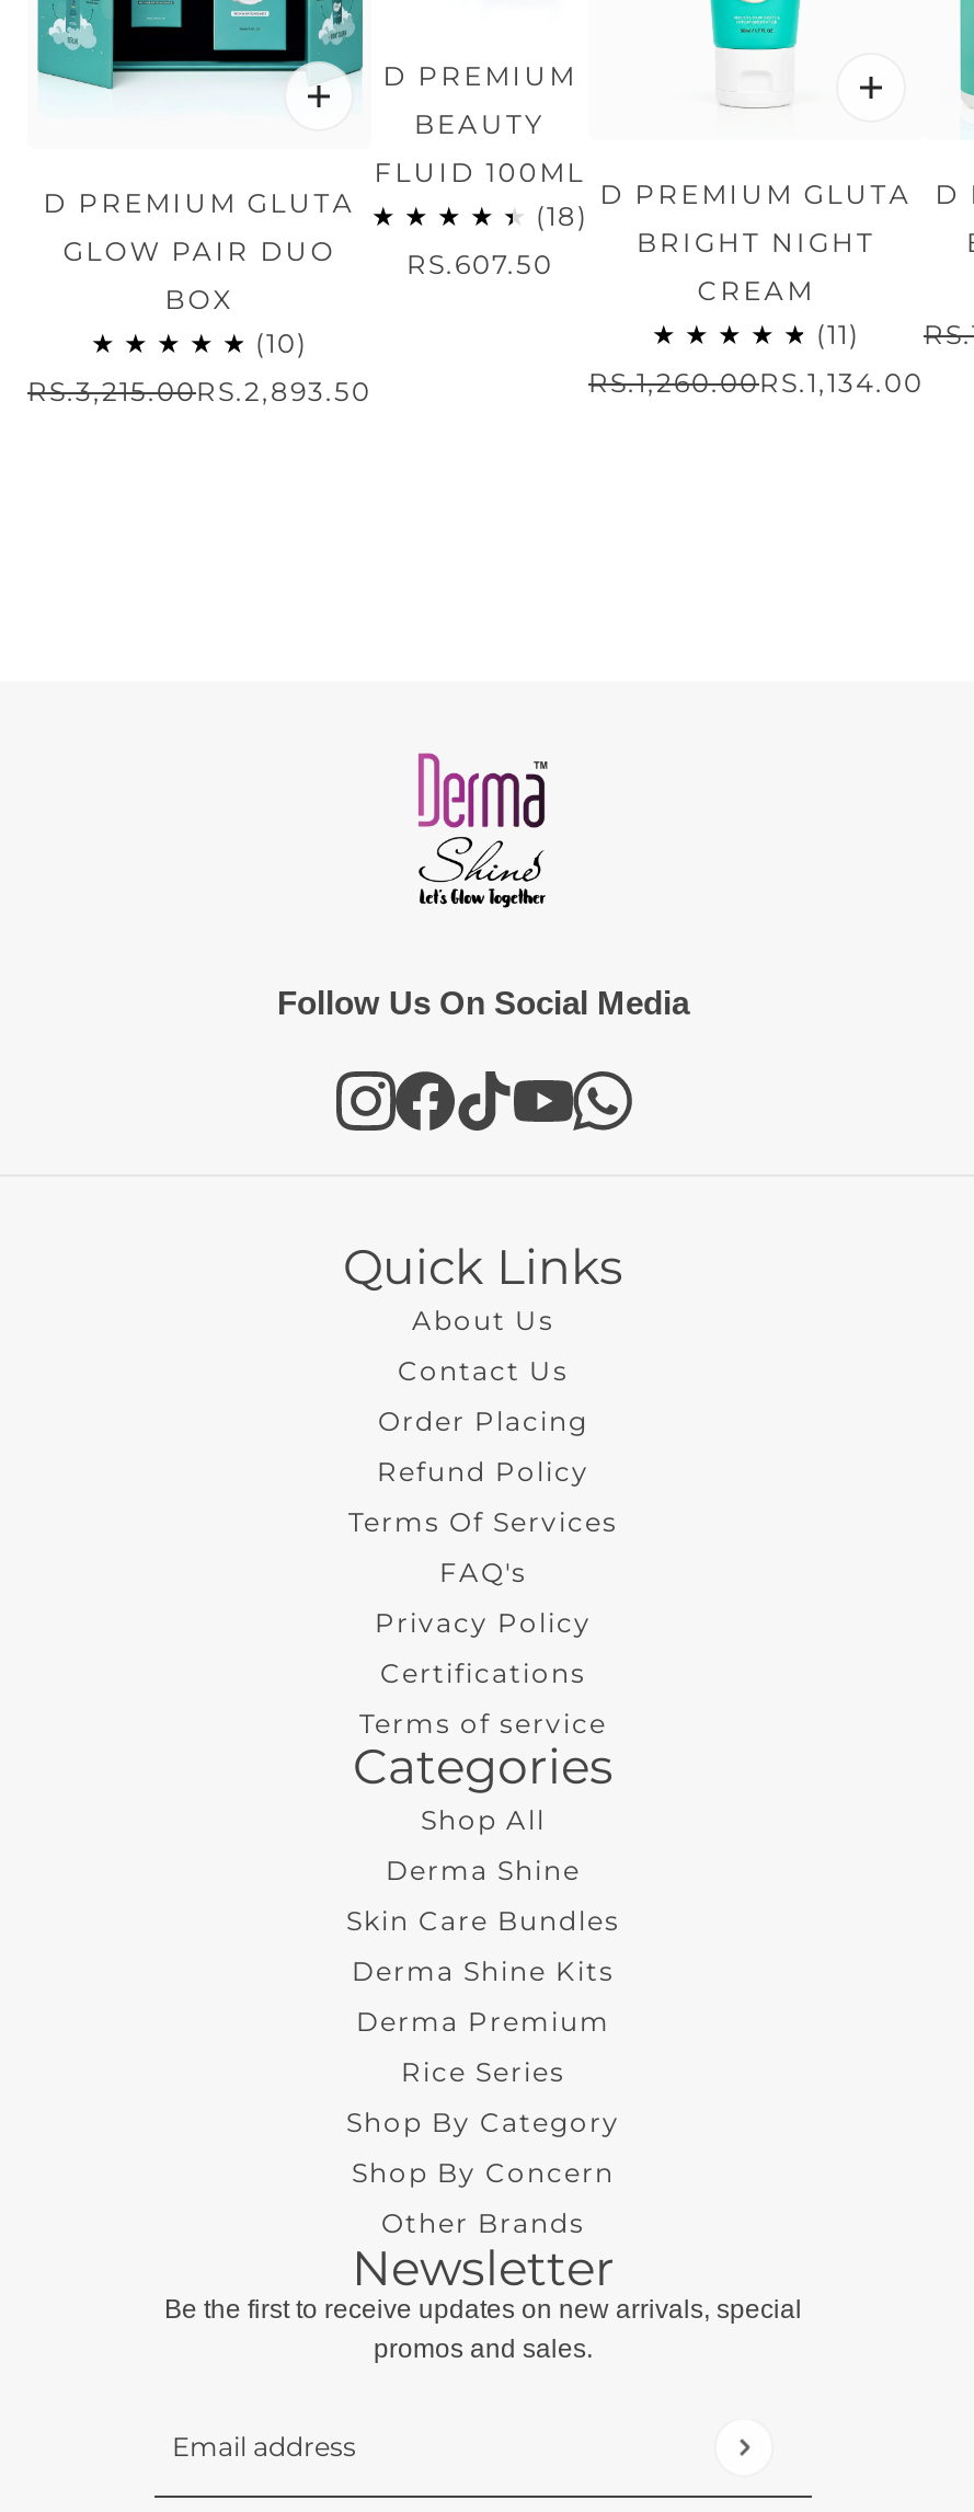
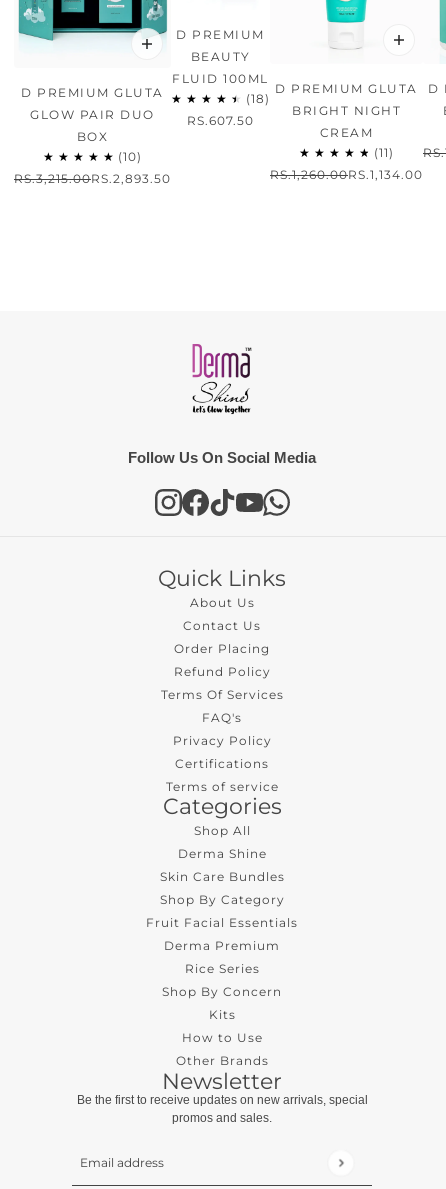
[352,1955,615,1988] Derma Shine Kits -> [146,915,298,930] Fruit Facial Essentials
moved [346,2106,620,2139] -> [159,892,284,907]: Shop By Category
none -> [181,1007,262,1045] Kits | How to Use

